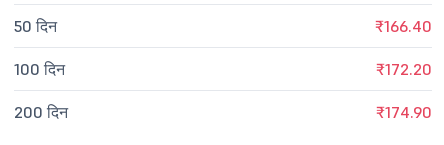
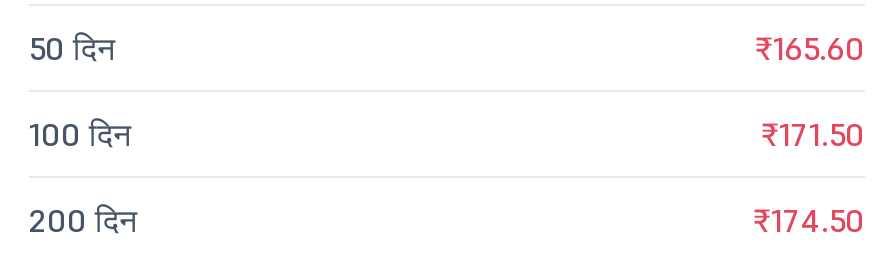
[375,16,432,36] ₹166.40 -> [755,28,865,68] ₹165.60
[376,59,432,79] ₹172.20 -> [761,114,865,154] ₹171.50
[376,102,432,122] ₹174.90 -> [753,200,865,240] ₹174.50

